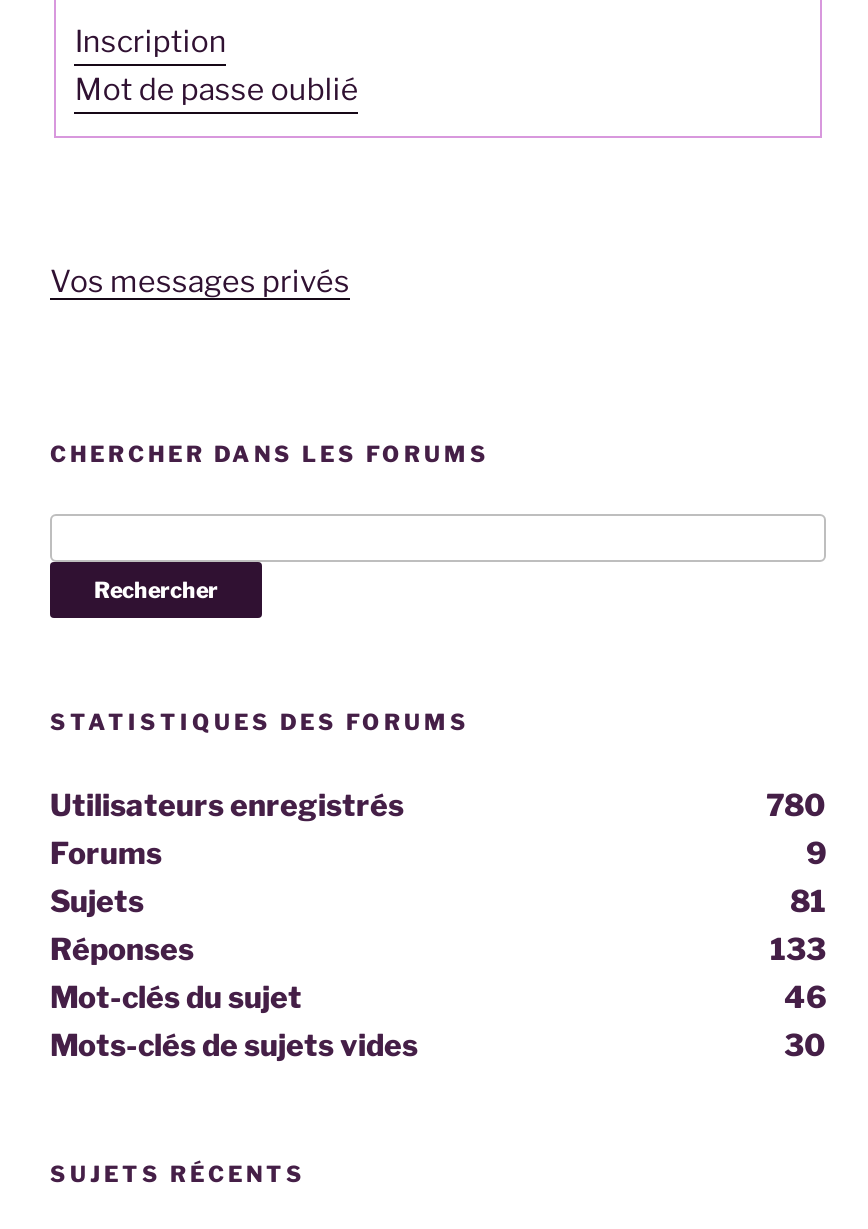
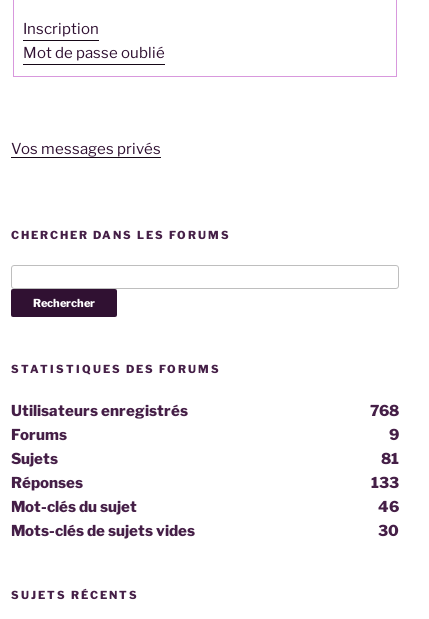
[766,788,826,824] 780 -> [370,402,399,420] 768

